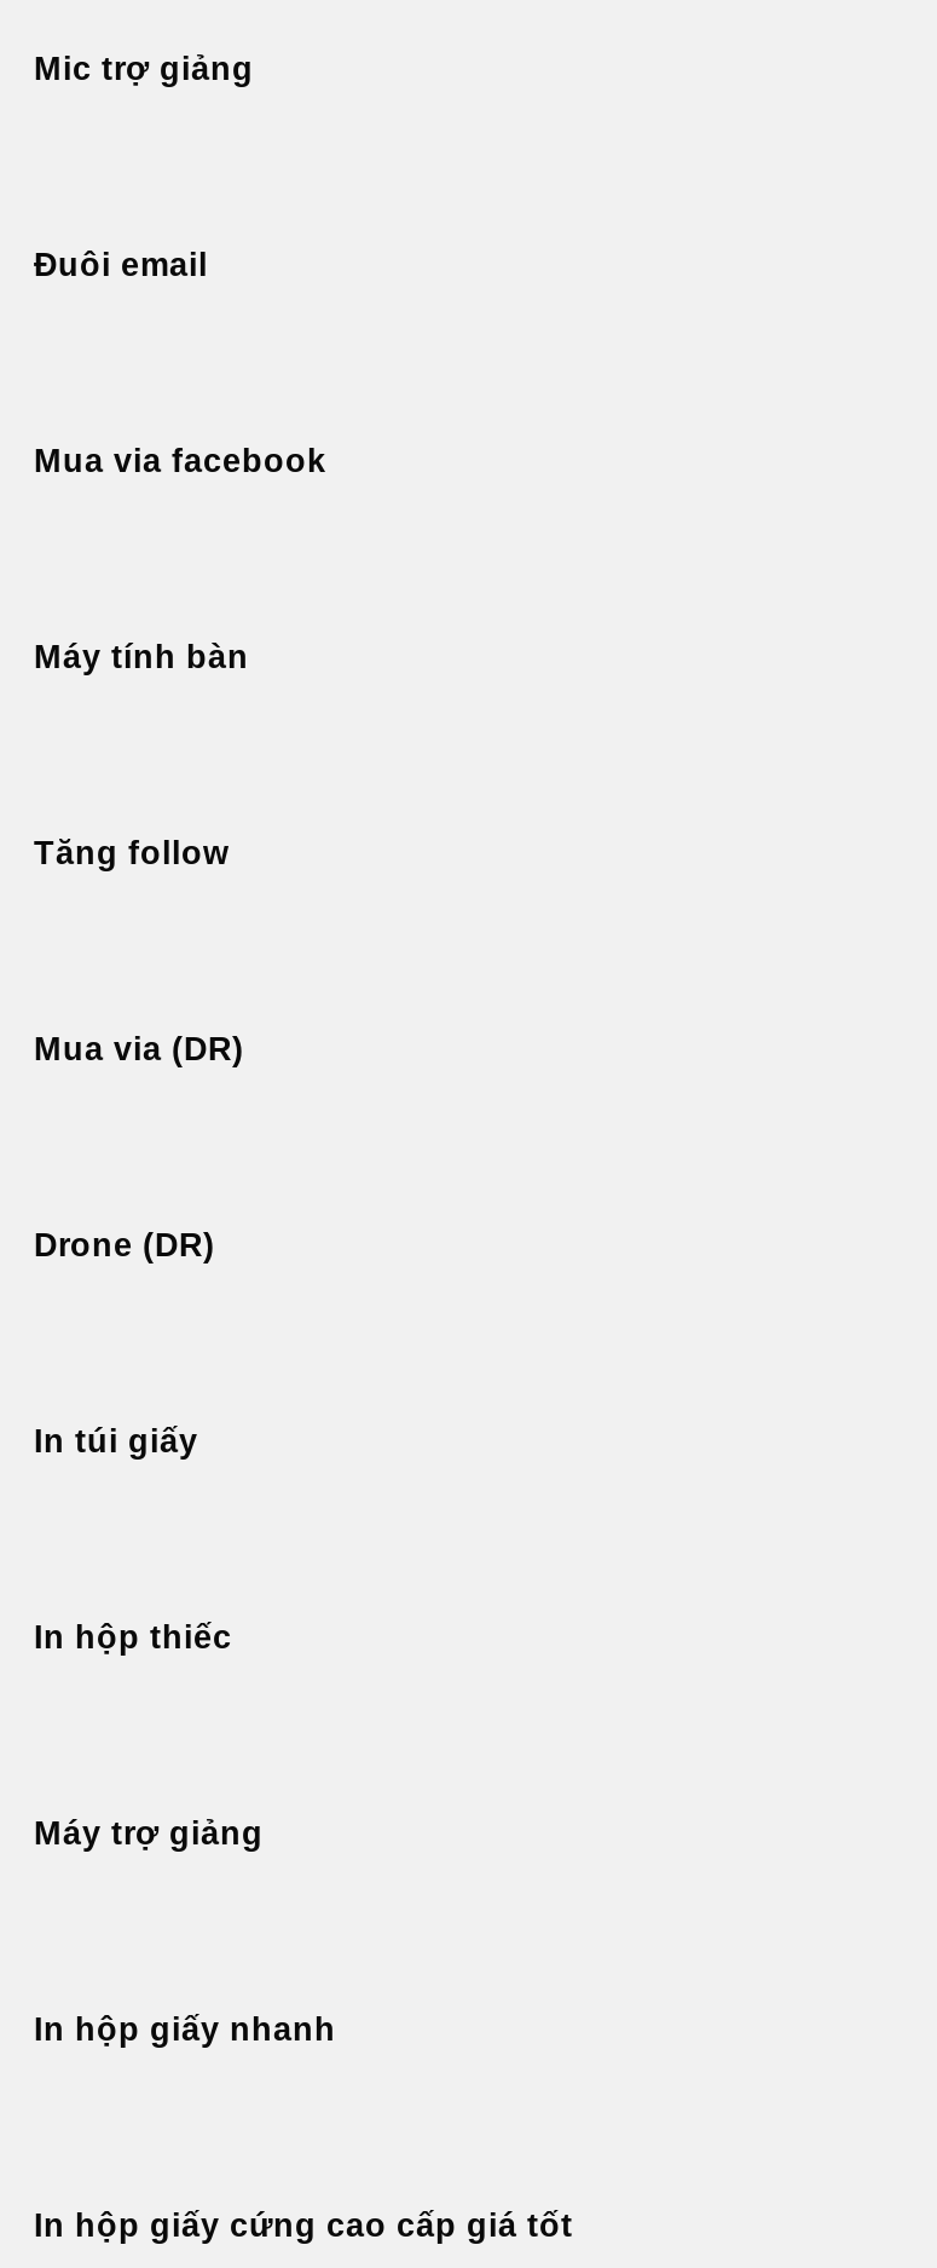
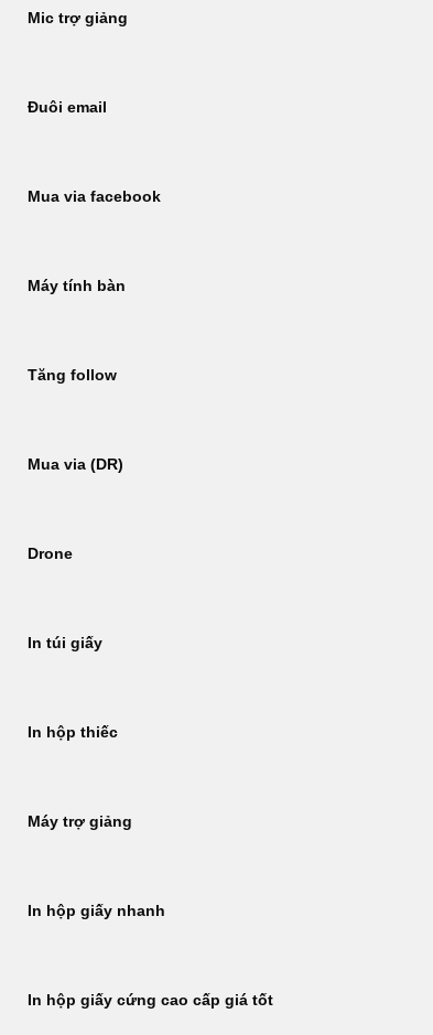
[34,1228,215,1264] Drone (DR) -> [28,546,73,562] Drone

